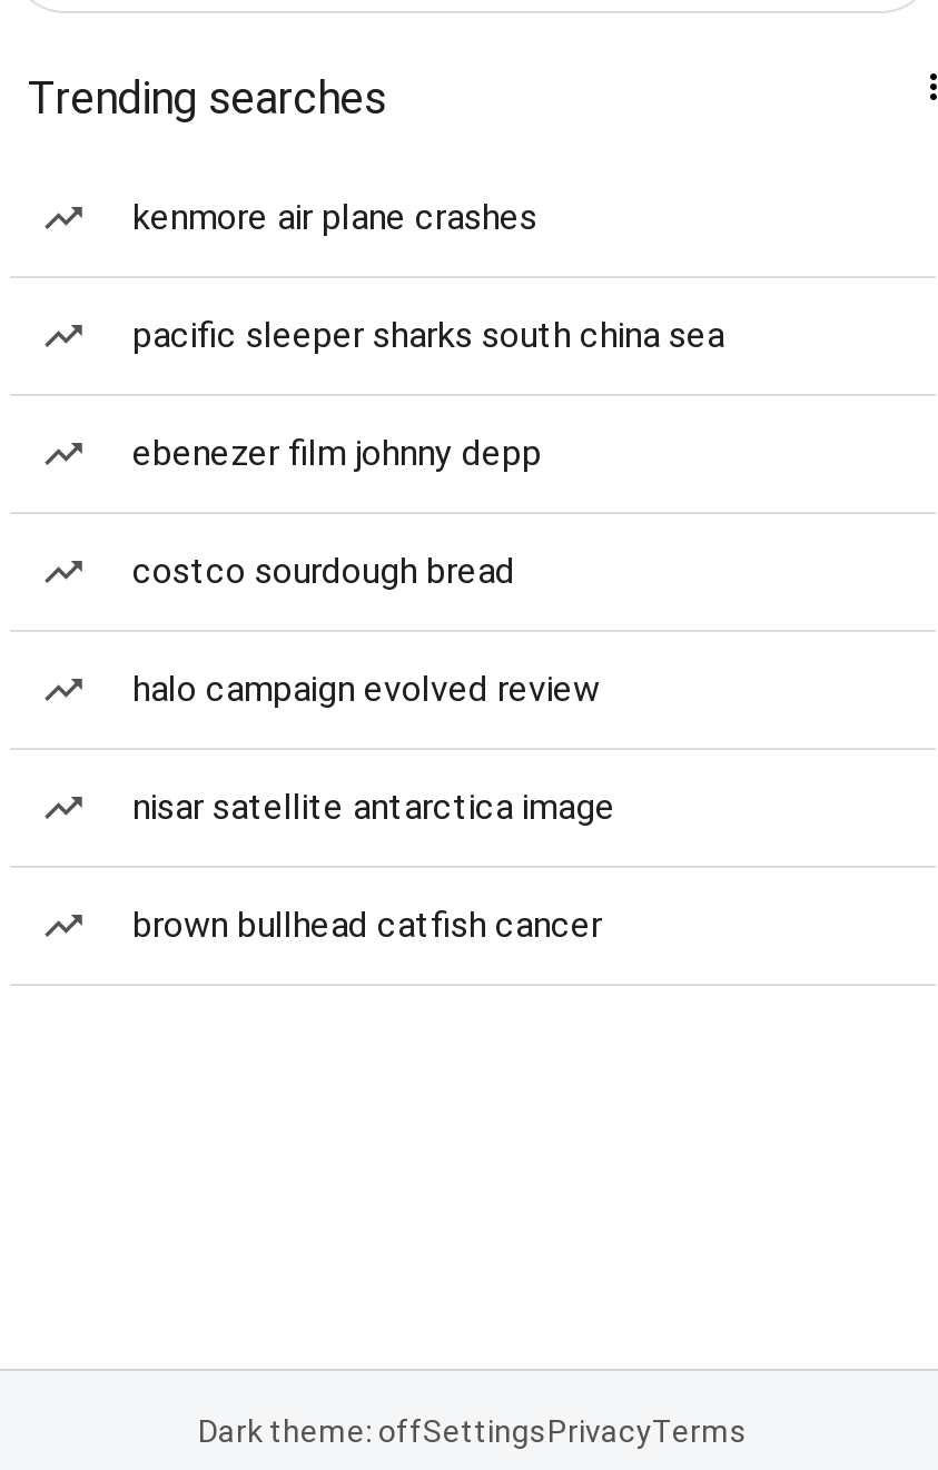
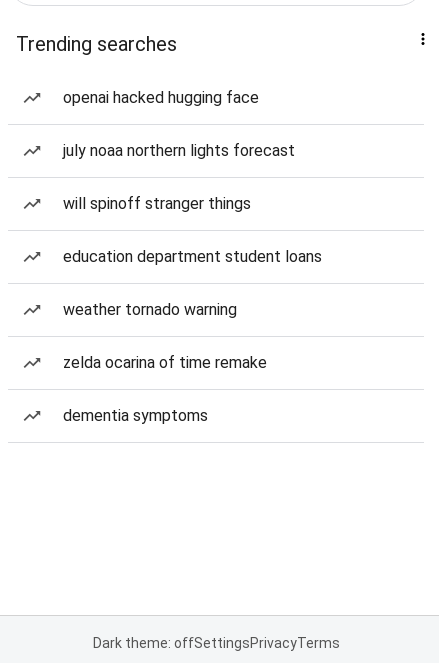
[132,196,537,238] kenmore air plane crashes -> [63,88,259,107] openai hacked hugging face
[132,314,724,356] pacific sleeper sharks south china sea -> [63,141,295,160] july noaa northern lights forecast
[132,432,542,474] ebenezer film johnny depp -> [63,194,251,213] will spinoff stranger things
[132,550,515,592] costco sourdough bread -> [63,247,322,266] education department student loans
[132,668,600,710] halo campaign evolved review -> [63,300,237,319] weather tornado warning
[132,786,615,828] nisar satellite antarctica image -> [63,353,267,372] zelda ocarina of time remake
[132,904,602,946] brown bullhead catfish cancer -> [63,406,208,425] dementia symptoms

